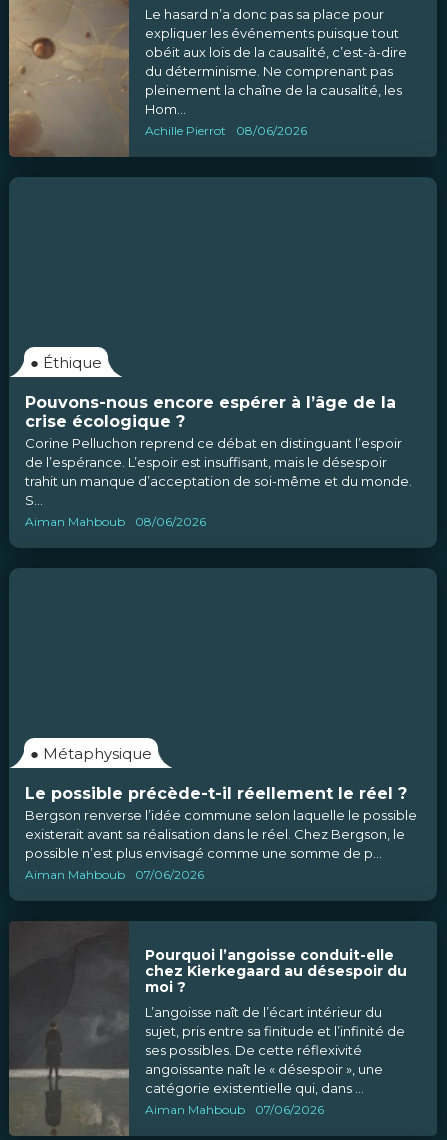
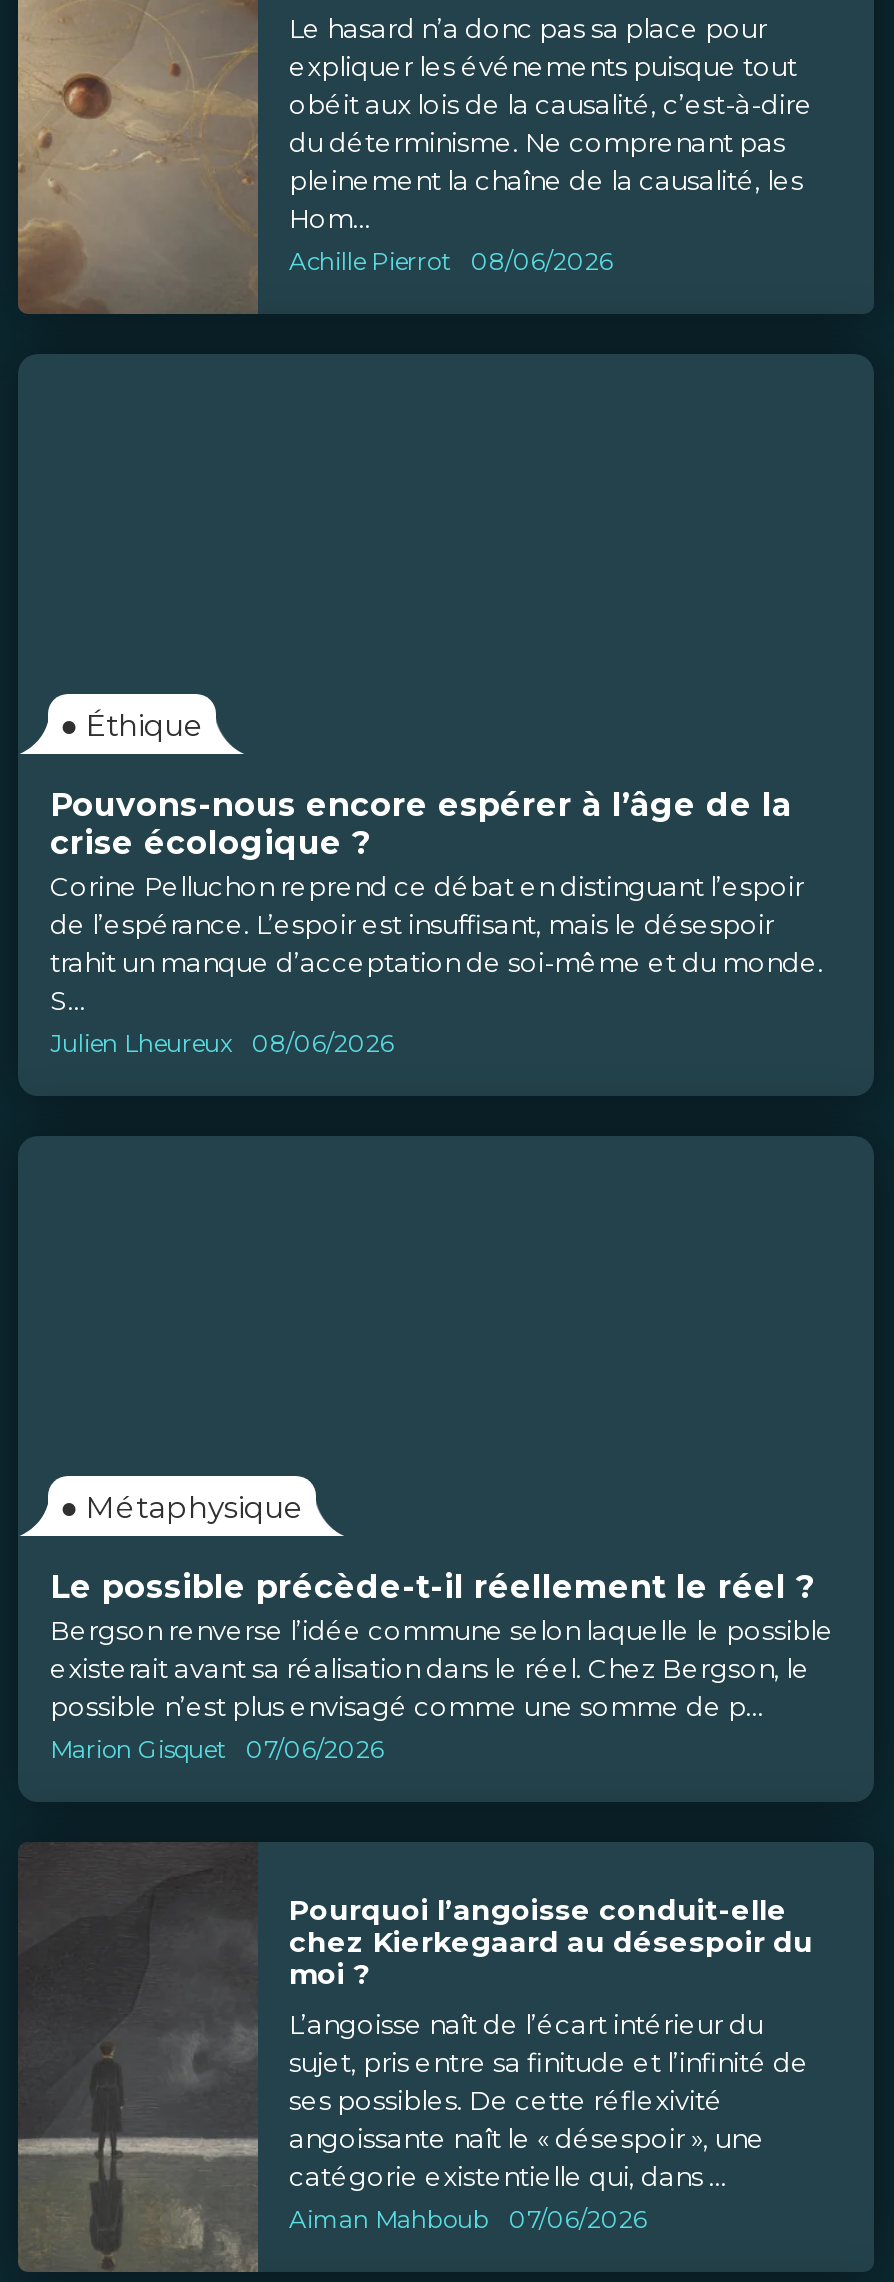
[25,514,125,529] Aiman Mahboub -> [50,1028,232,1058] Julien Lheureux
[25,867,125,882] Aiman Mahboub -> [50,1734,226,1764] Marion Gisquet

